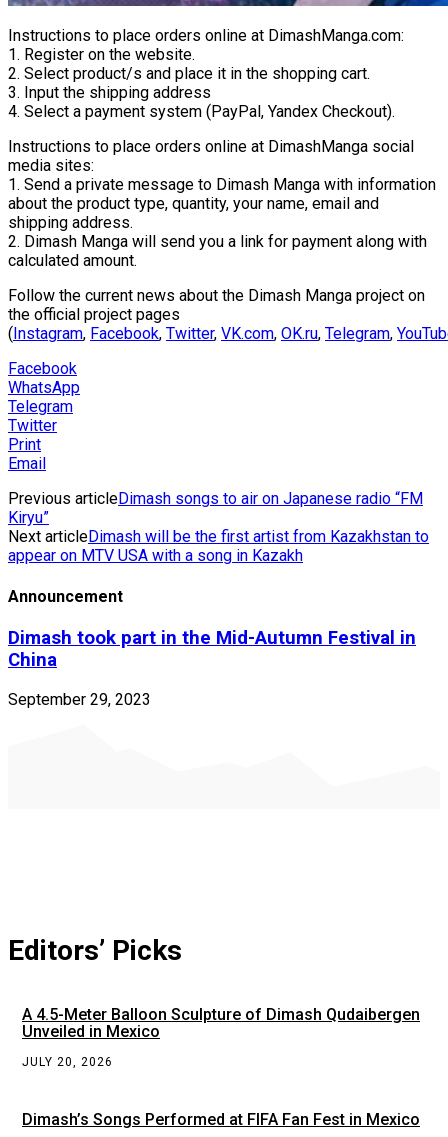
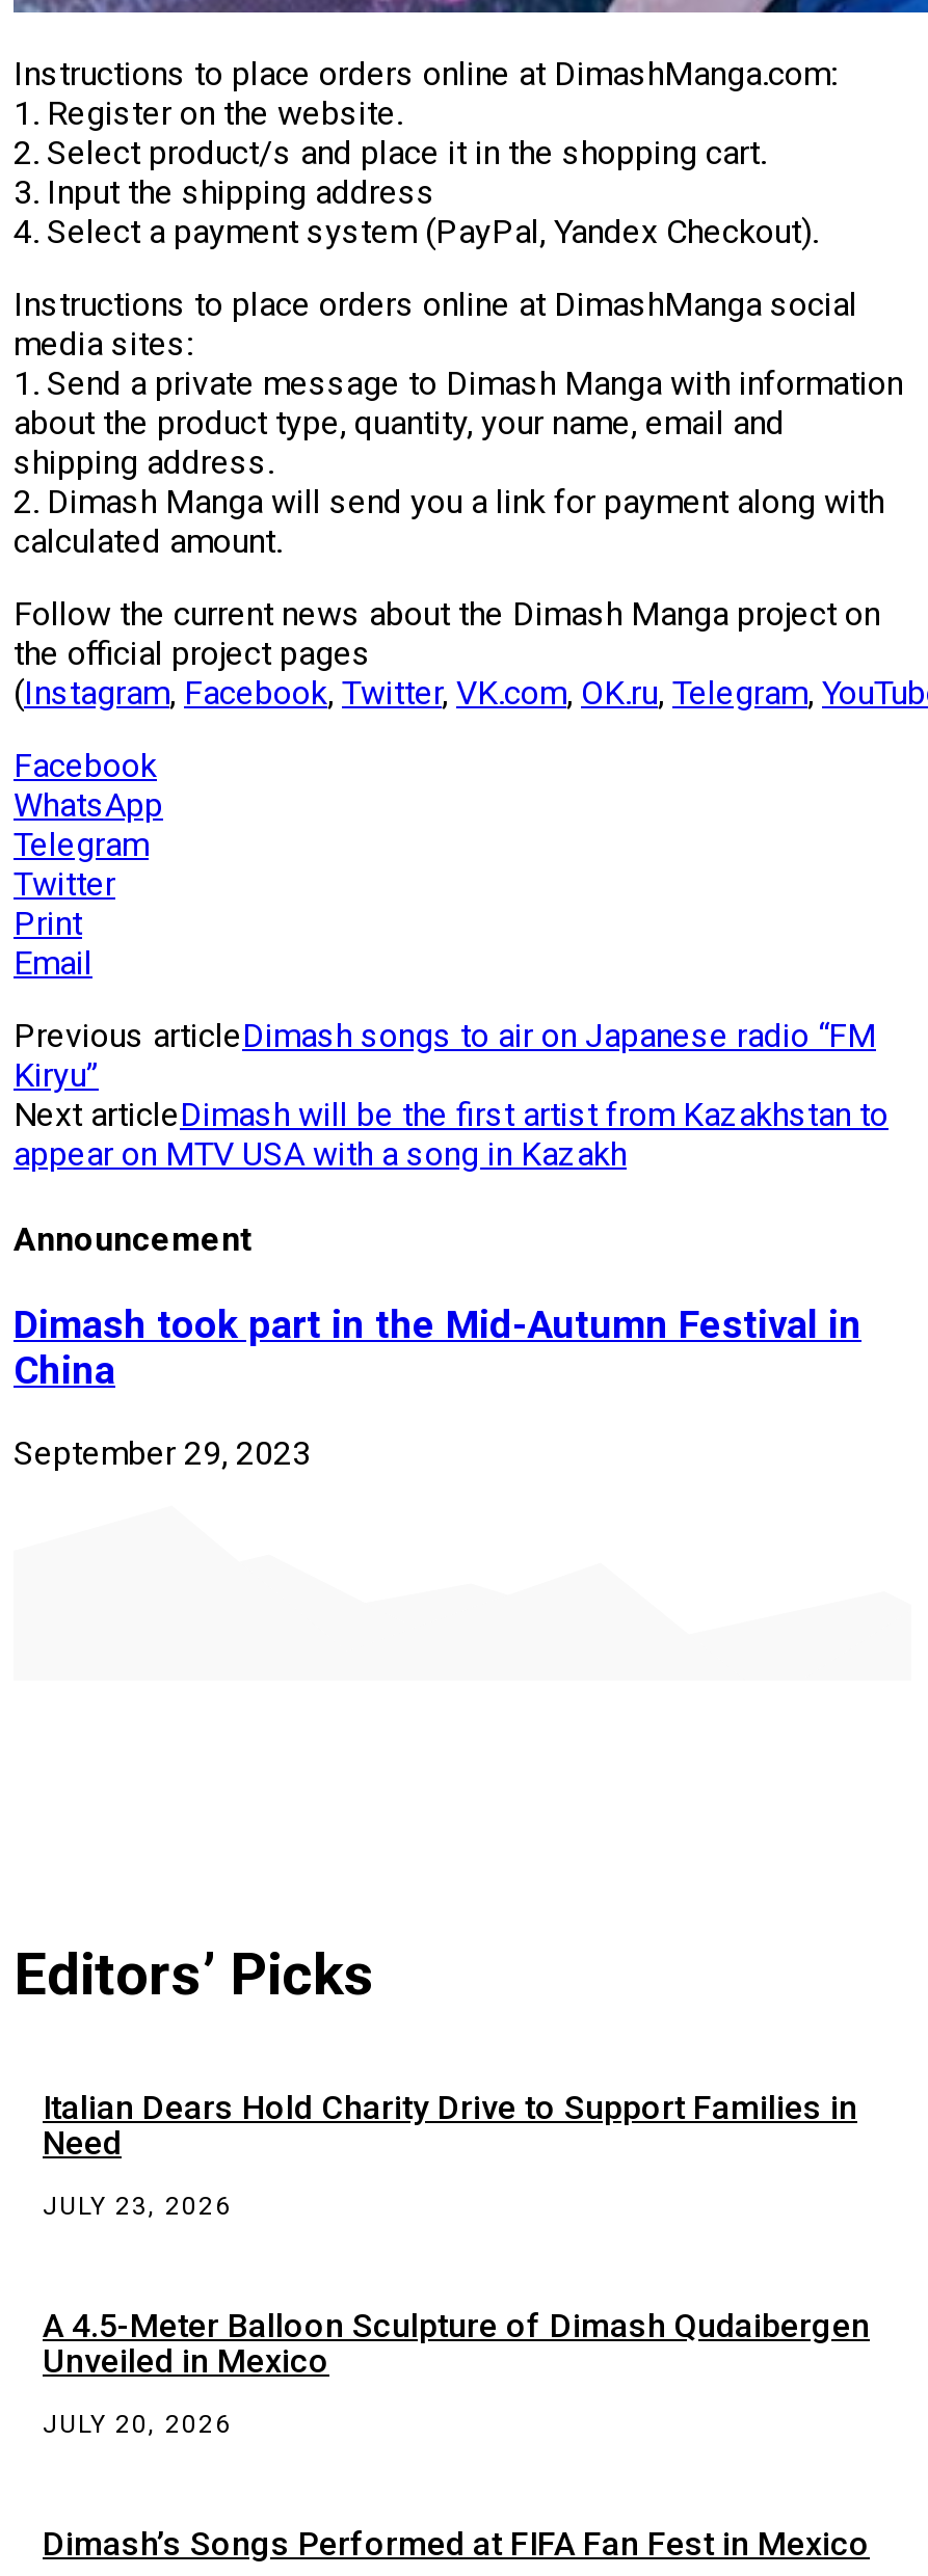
none -> [43,2088,857,2221] Italian Dears Hold Charity Drive to Support Families in | Need | JULY 23, 2026

